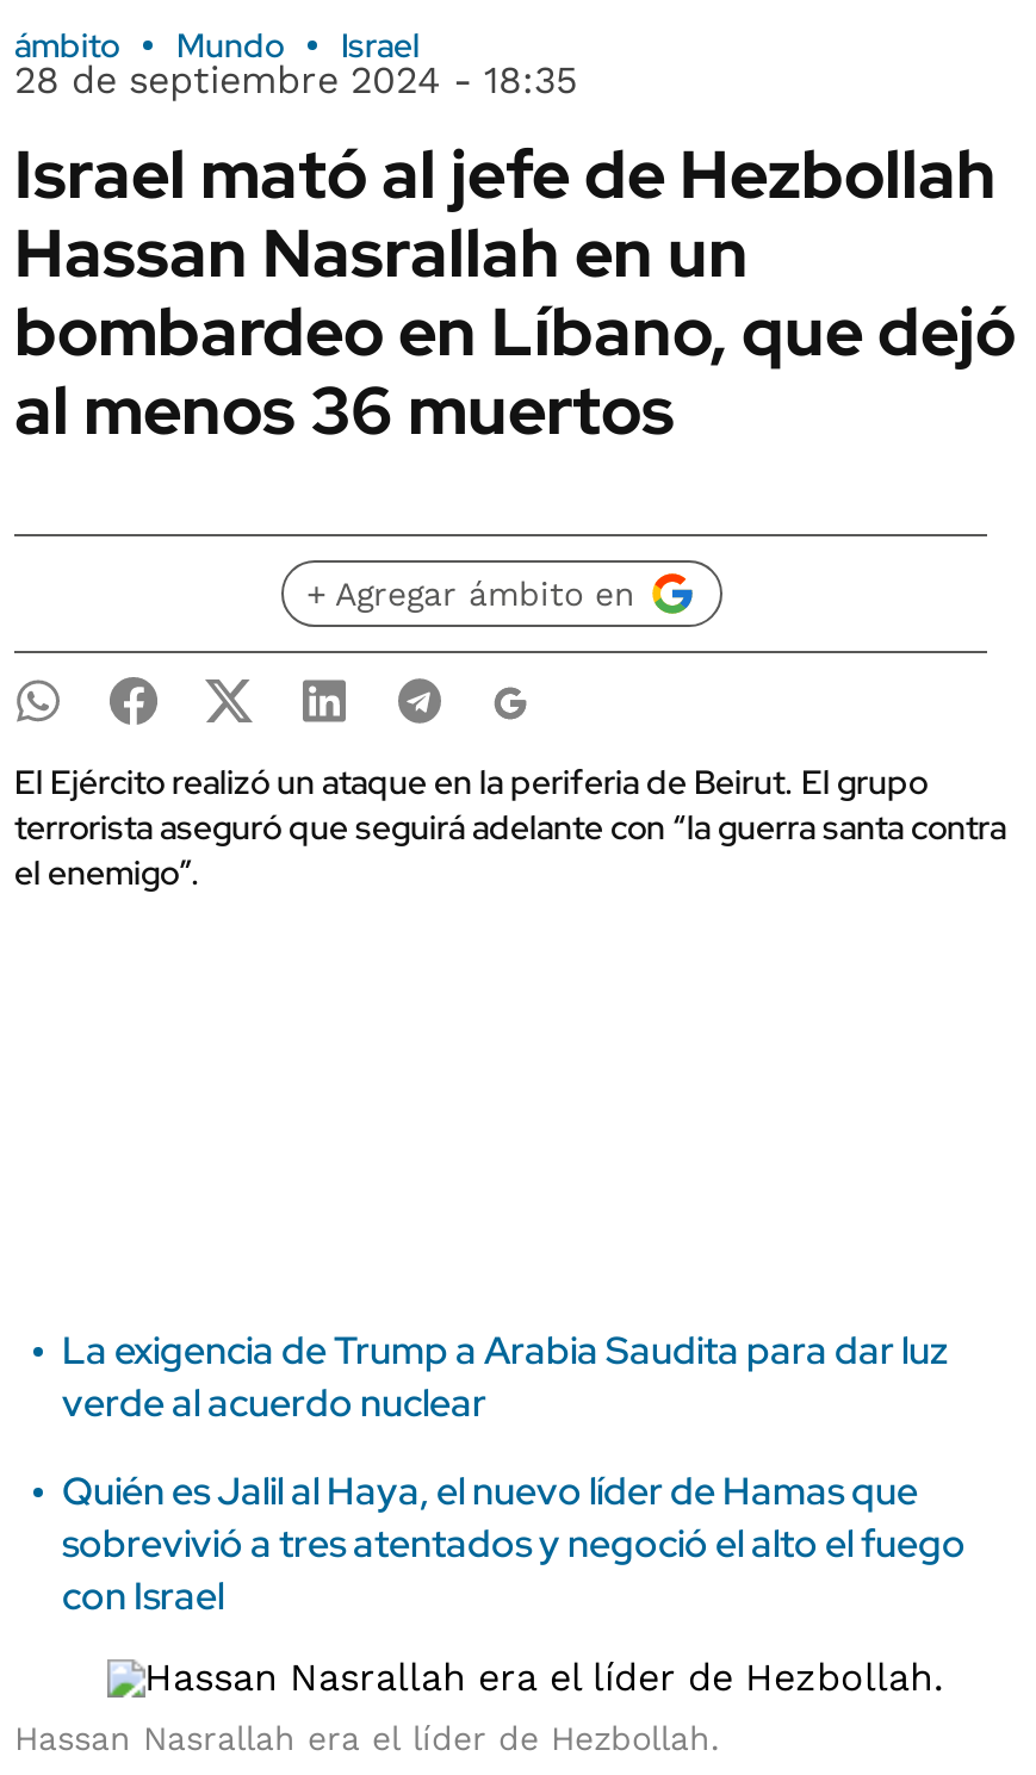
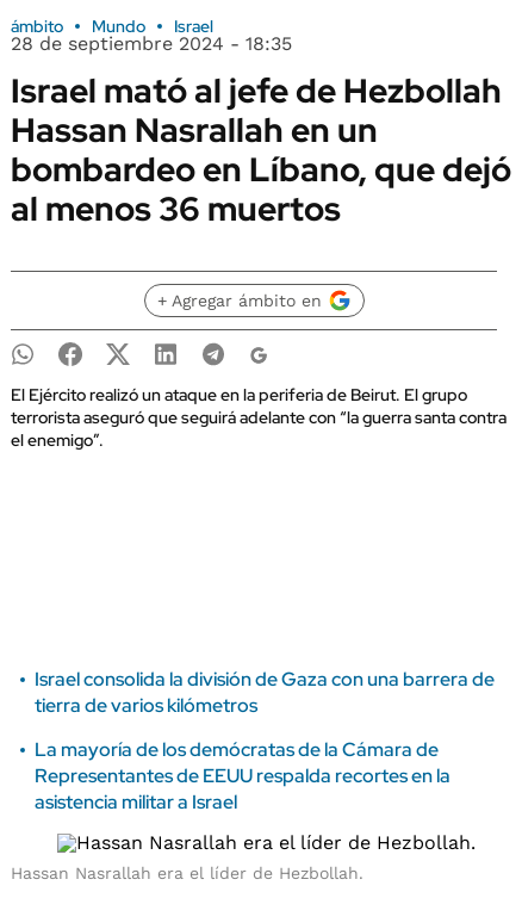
[62,1326,949,1428] La exigencia de Trump a Arabia Saudita para dar luz | verde al acuerdo nuclear -> [35,667,495,718] Israel consolida la división de Gaza con una barrera de | tierra de varios kilómetros
[62,1466,966,1621] Quién es Jalil al Haya, el nuevo líder de Hamas que | sobrevivió a tres atentados y negoció el alto el fuego | con Israel -> [35,737,450,815] La mayoría de los demócratas de la Cámara de | Representantes de EEUU respalda recortes en la | asistencia militar a Israel

